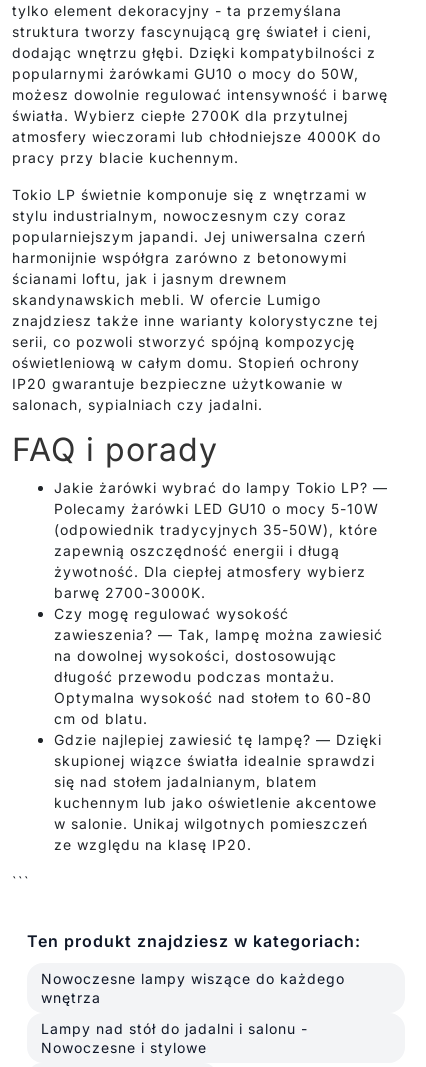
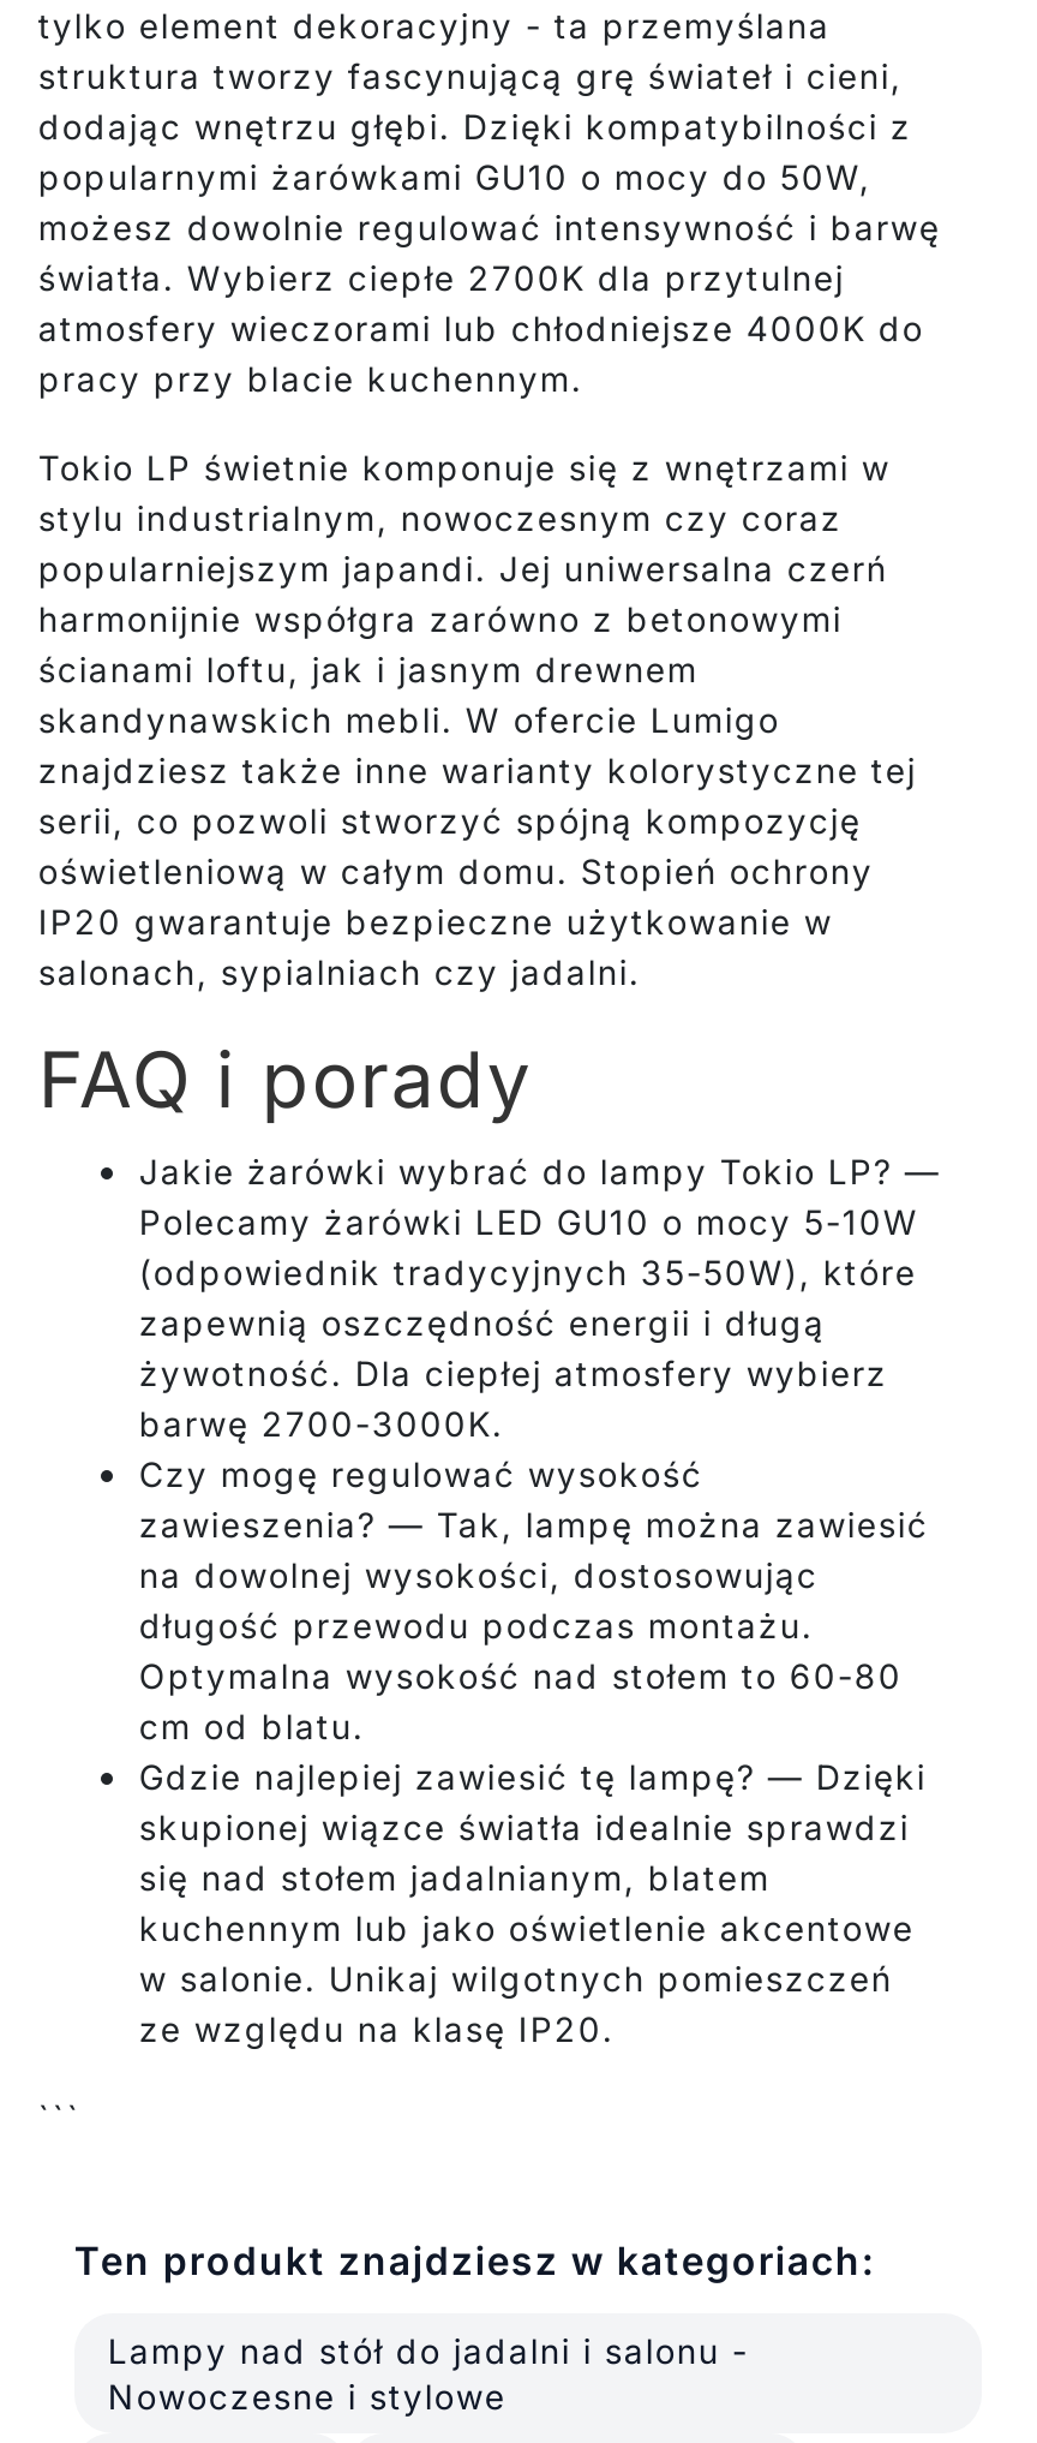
[41,970,345,1006] Nowoczesne lampy wiszące do każdego | wnętrza -> none

